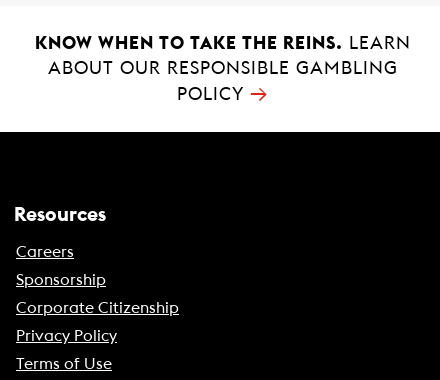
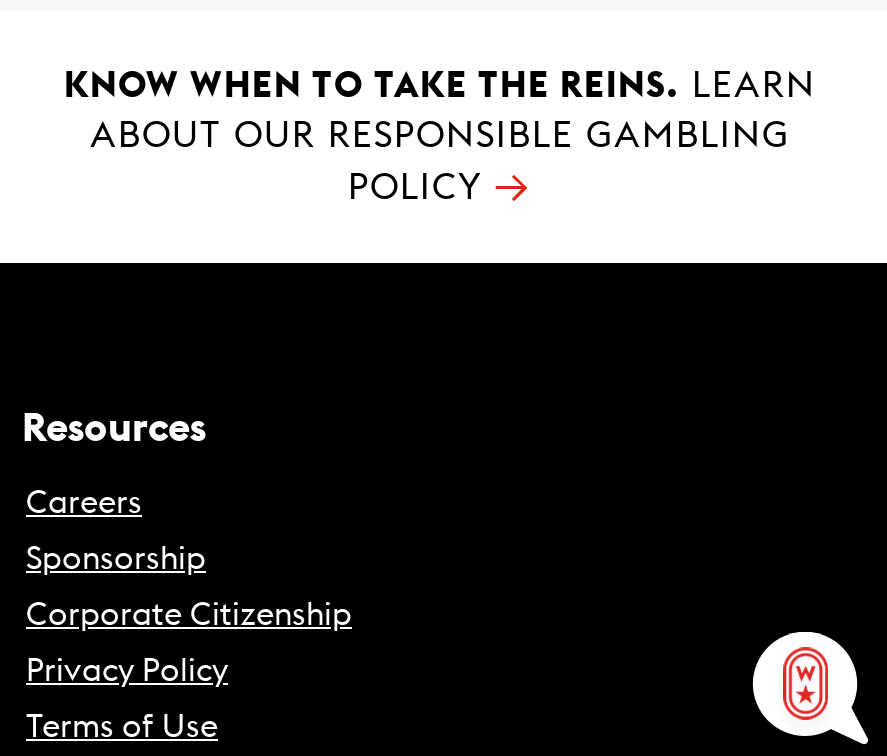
none -> [750,629,870,747] [image]

